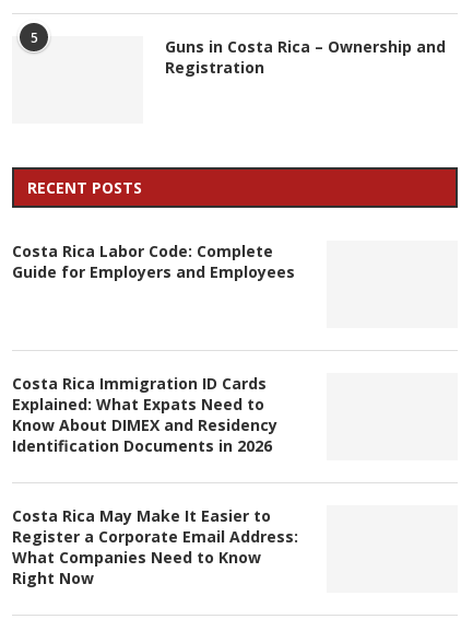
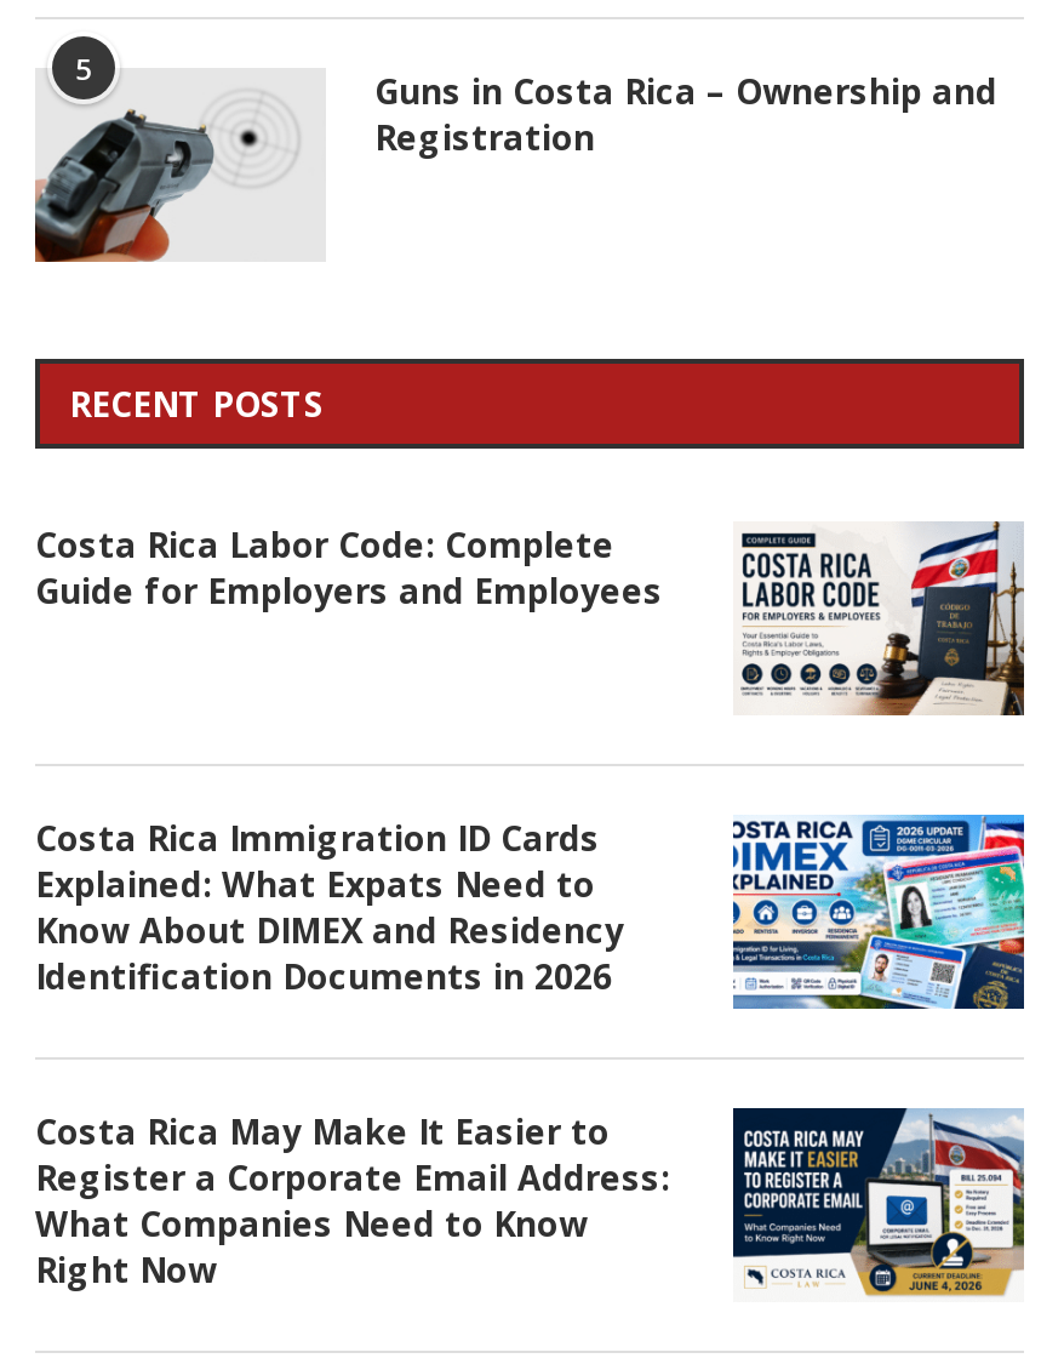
none -> [33,90,302,264] [image]
none -> [738,519,1026,718] [image]
none -> [731,812,1026,1011] [image]
none -> [731,1106,1026,1297] [image]

